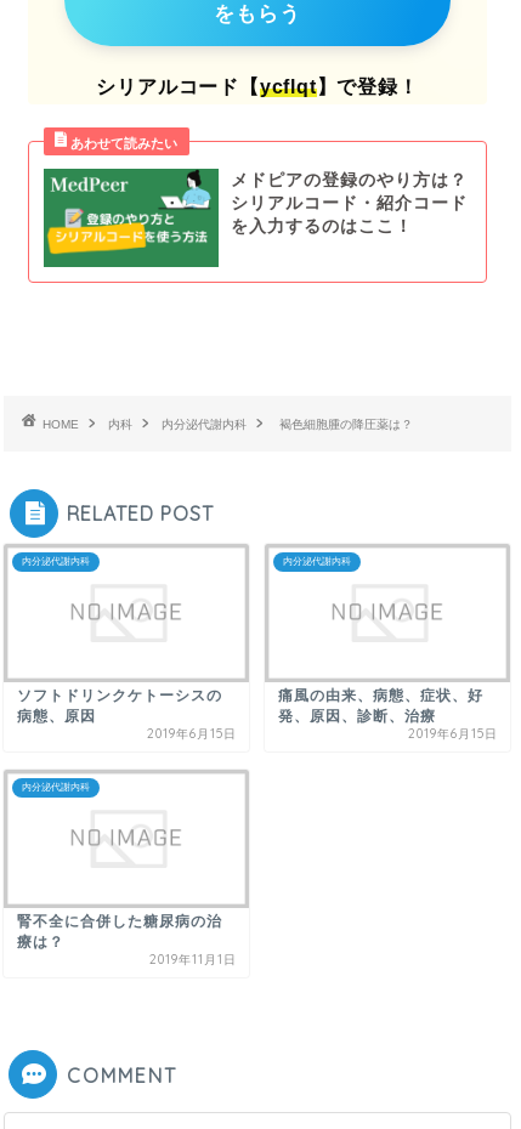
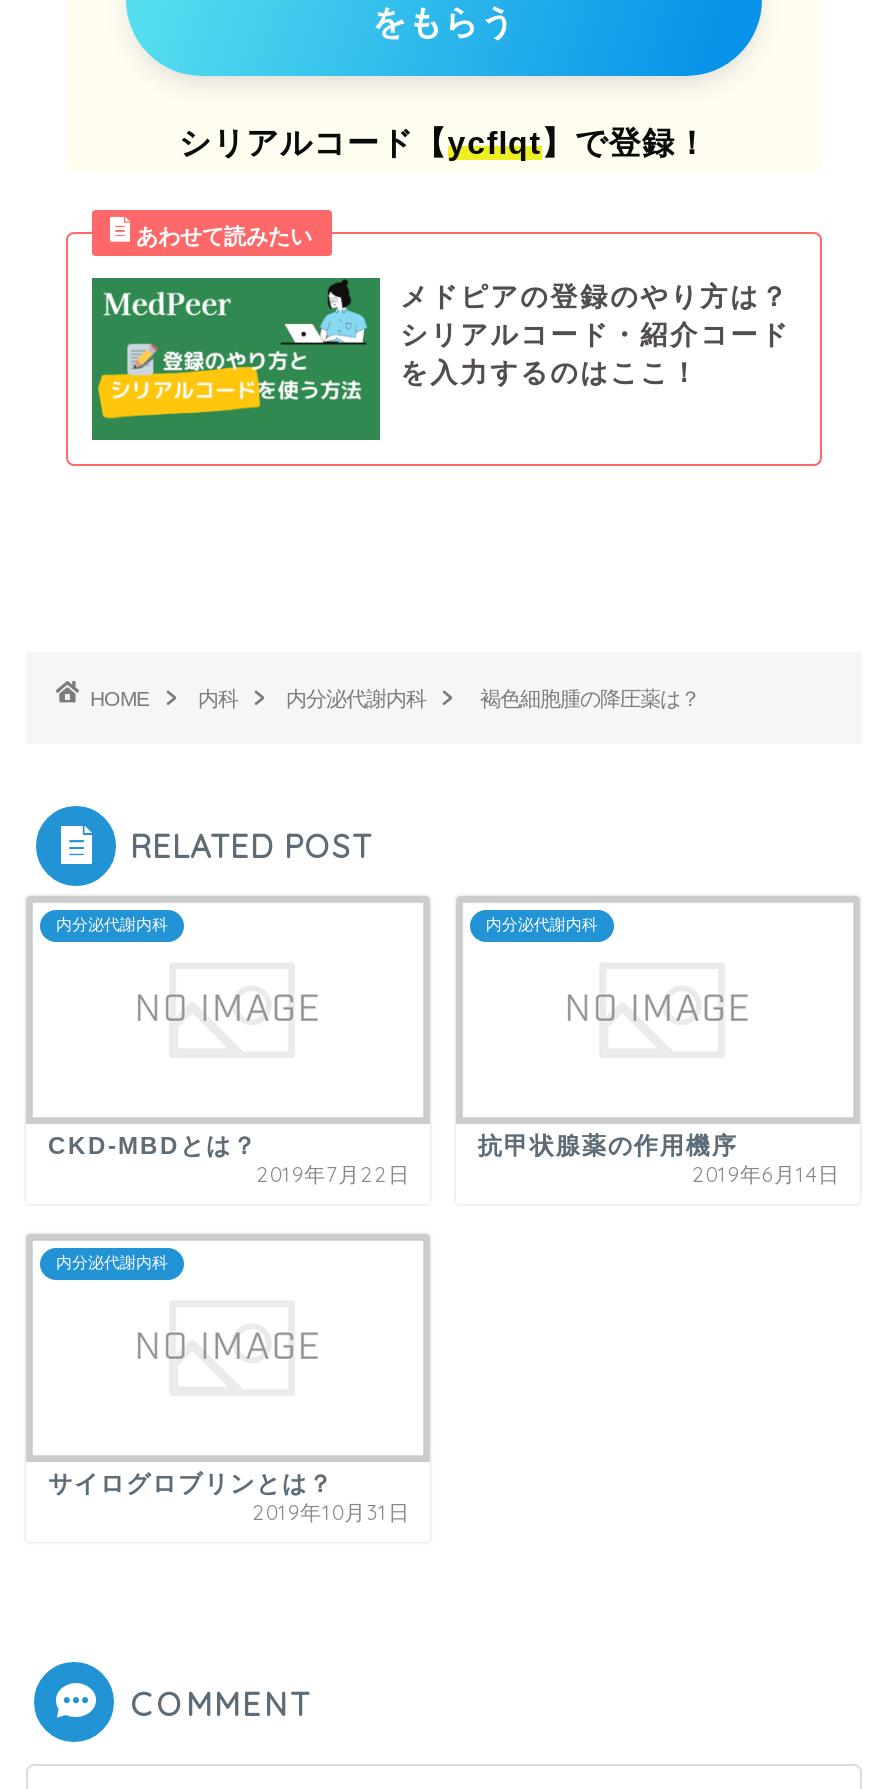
[17,687,237,742] ソフトドリンクケトーシスの | 病態、原因 | 2019年6月15日 -> [48,1132,410,1188] CKD-MBDとは？ | 2019年7月22日
[278,687,498,742] 痛風の由来、病態、症状、好 | 発、原因、診断、治療 | 2019年6月15日 -> [478,1132,840,1188] 抗甲状腺薬の作用機序 | 2019年6月14日
[17,913,237,968] 腎不全に合併した糖尿病の治 | 療は？ | 2019年11月1日 -> [48,1470,410,1526] サイログロブリンとは？ | 2019年10月31日

